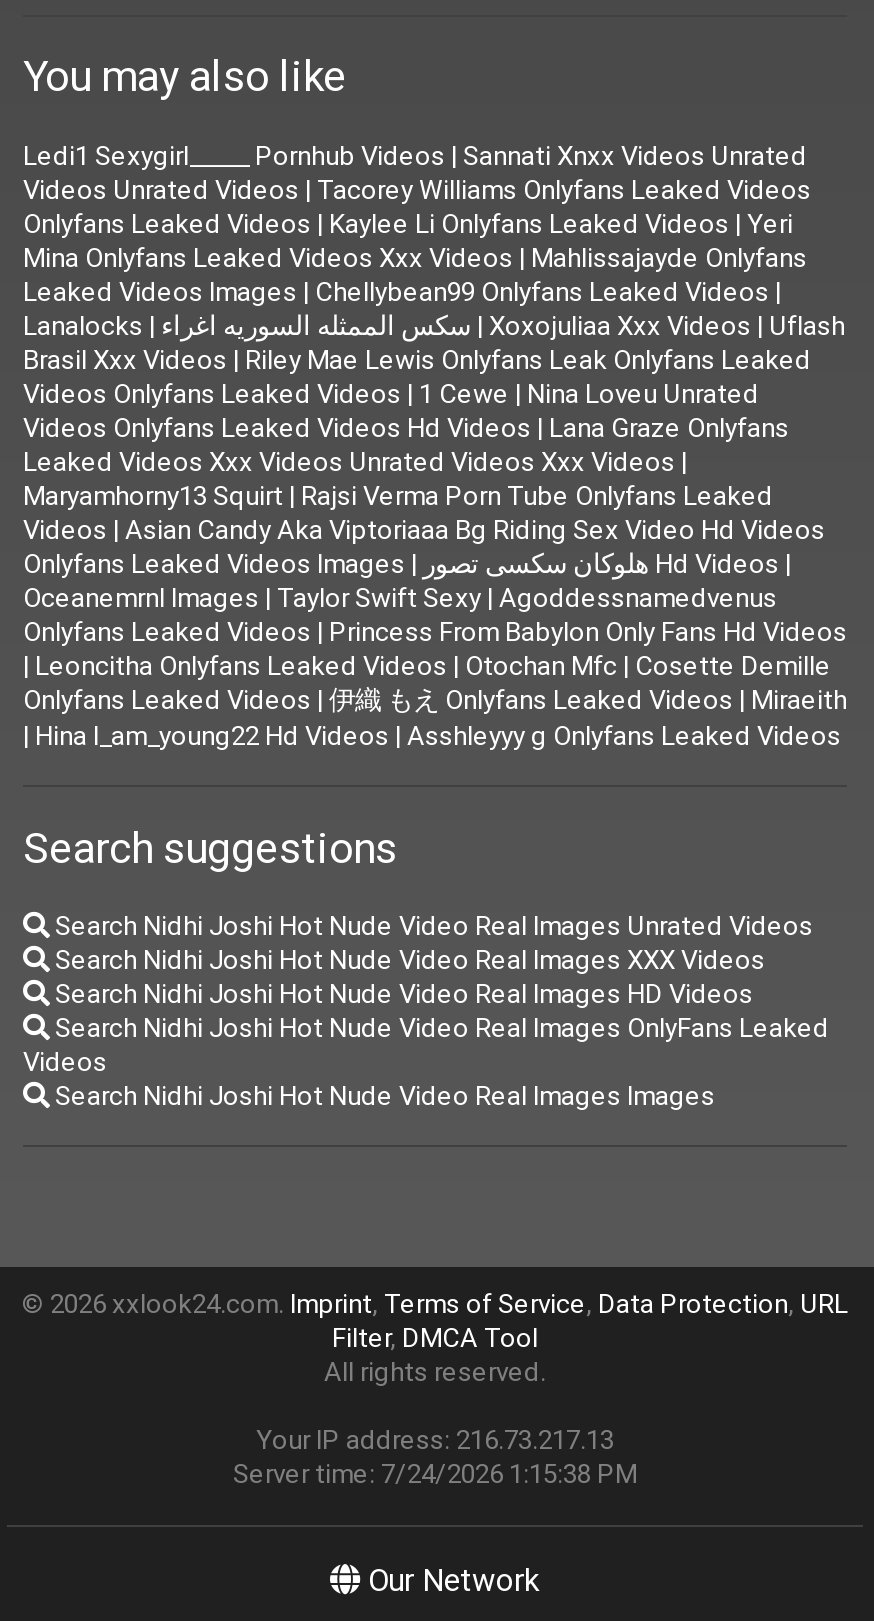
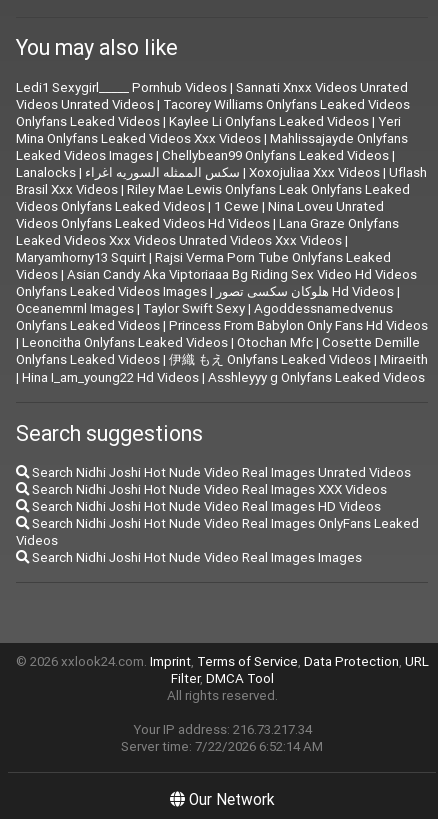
[256,1424,614,1458] Your IP address: 216.73.217.13 -> [132,721,311,738] Your IP address: 216.73.217.34
[233,1458,637,1492] Server time: 7/24/2026 1:15:38 PM -> [121,738,323,755] Server time: 7/22/2026 6:52:14 AM

